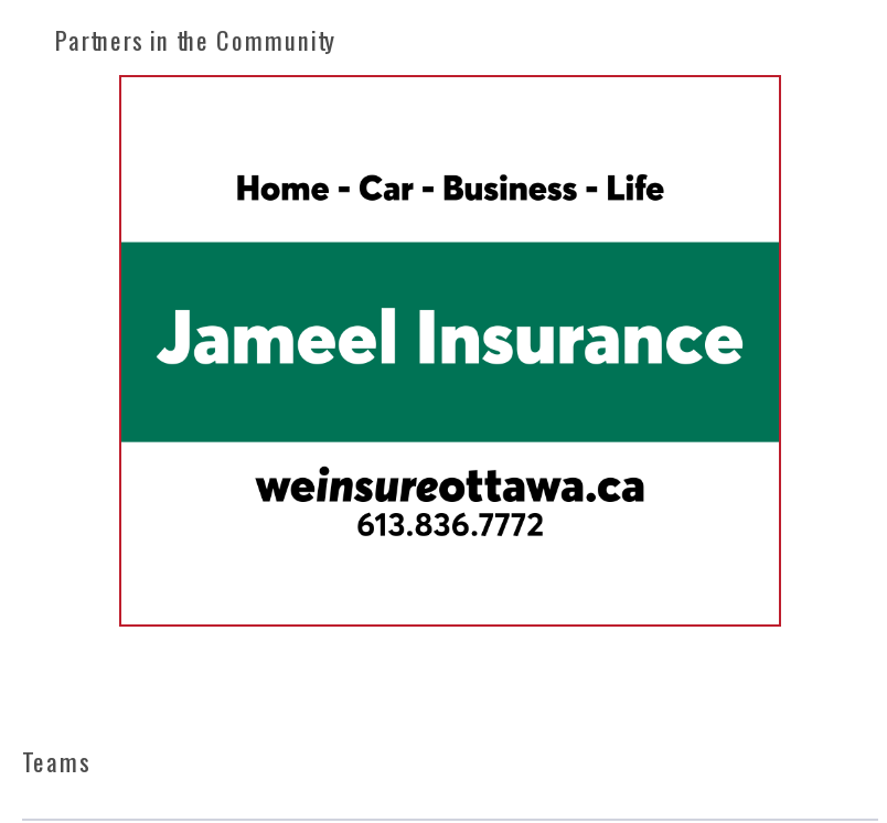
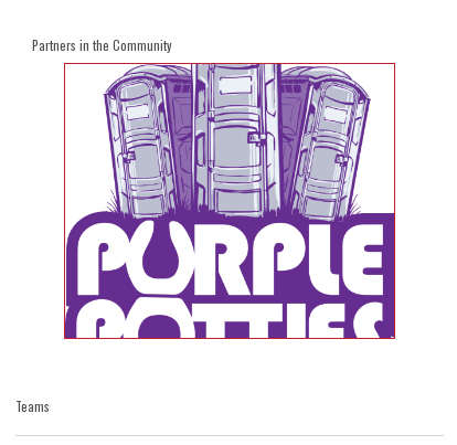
[119,77,781,624] [image] -> [64,63,395,339] [image]

